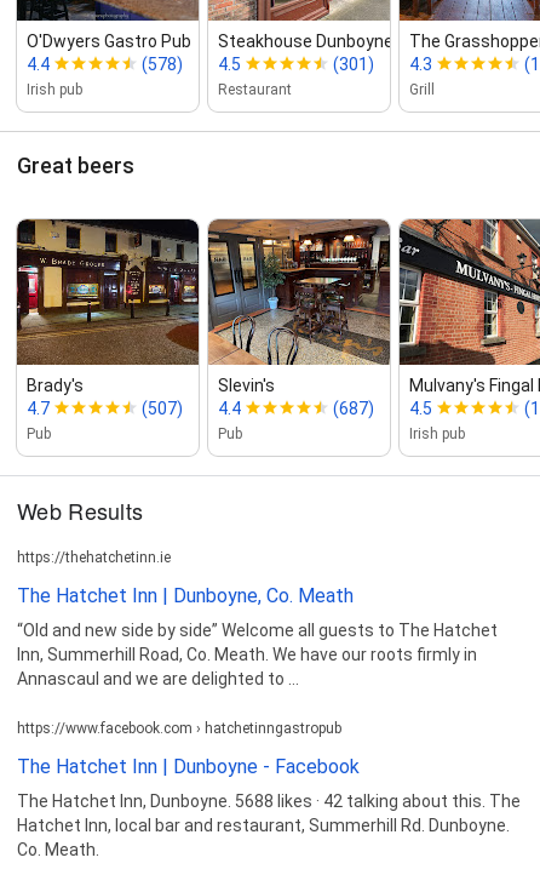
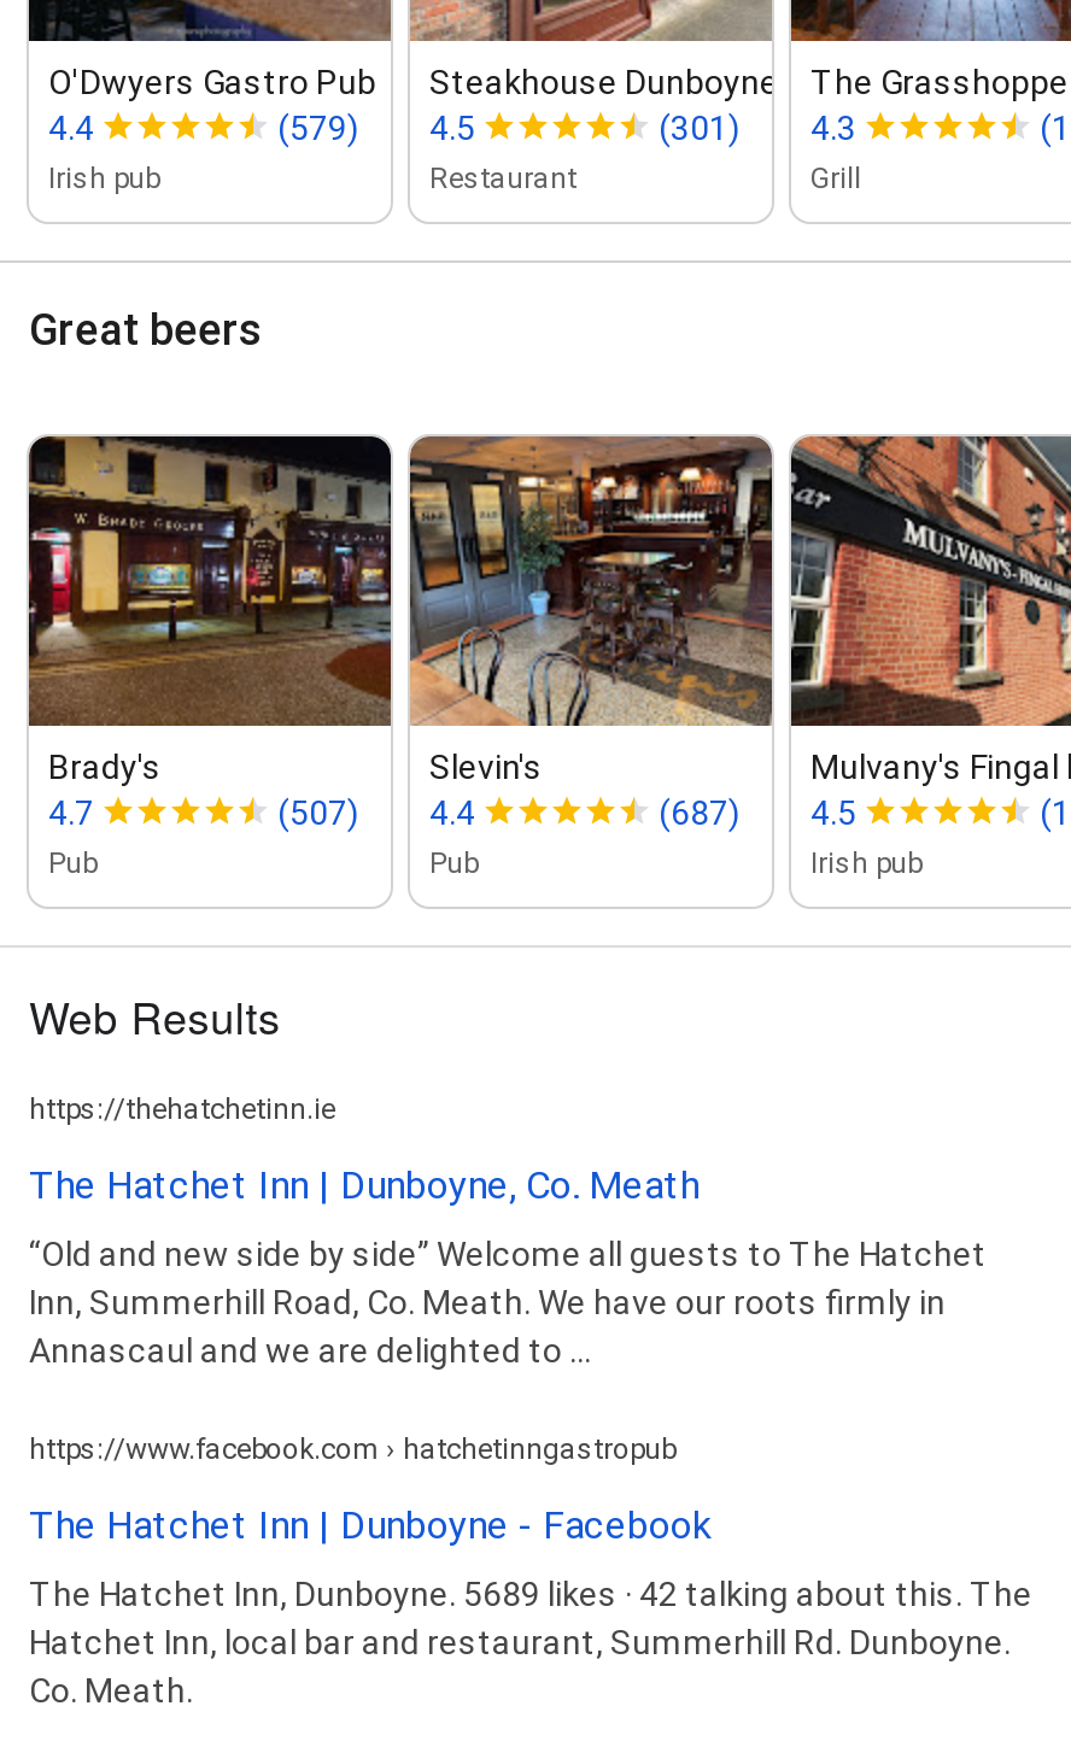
[142,54,241,74] (578) 4.5 -> [277,108,475,146] (579) 4.5
[17,791,521,810] The Hatchet Inn, Dunboyne. 5688 likes · 42 talking about this. The -> [29,1574,1032,1612] The Hatchet Inn, Dunboyne. 5689 likes · 42 talking about this. The

